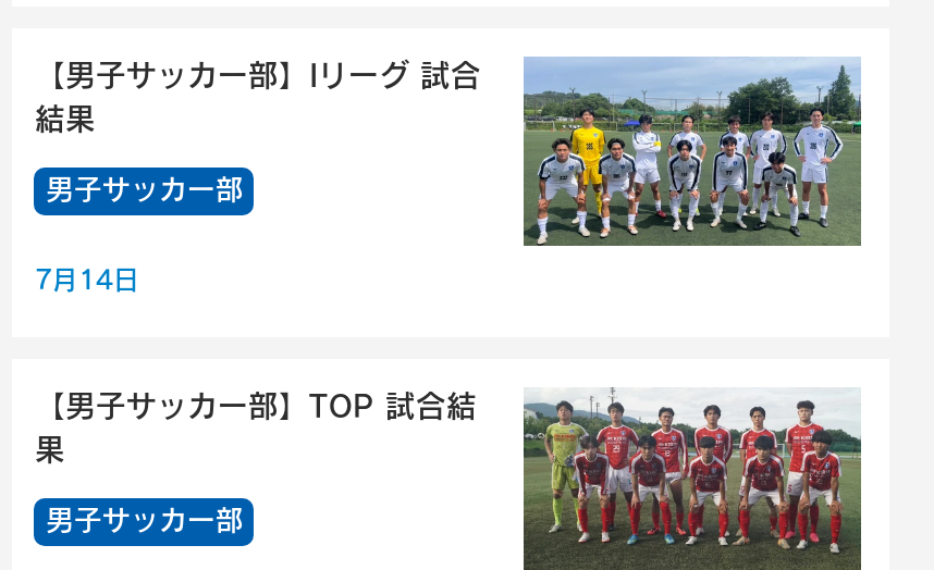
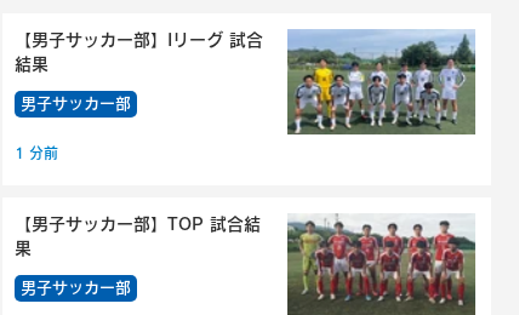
[35,265,139,292] 7月14日 -> [15,145,59,160] 1 分前

